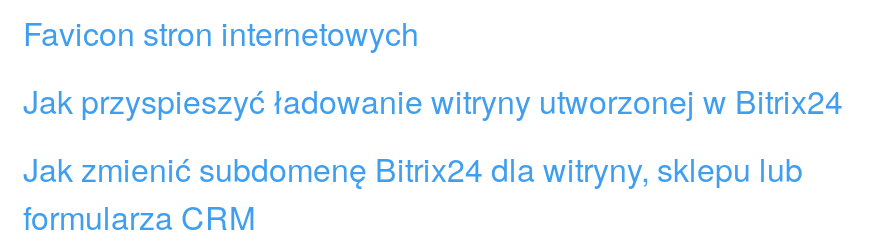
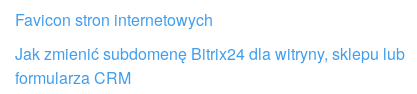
[23,78,843,124] Jak przyspieszyć ładowanie witryny utworzonej w Bitrix24 -> none

